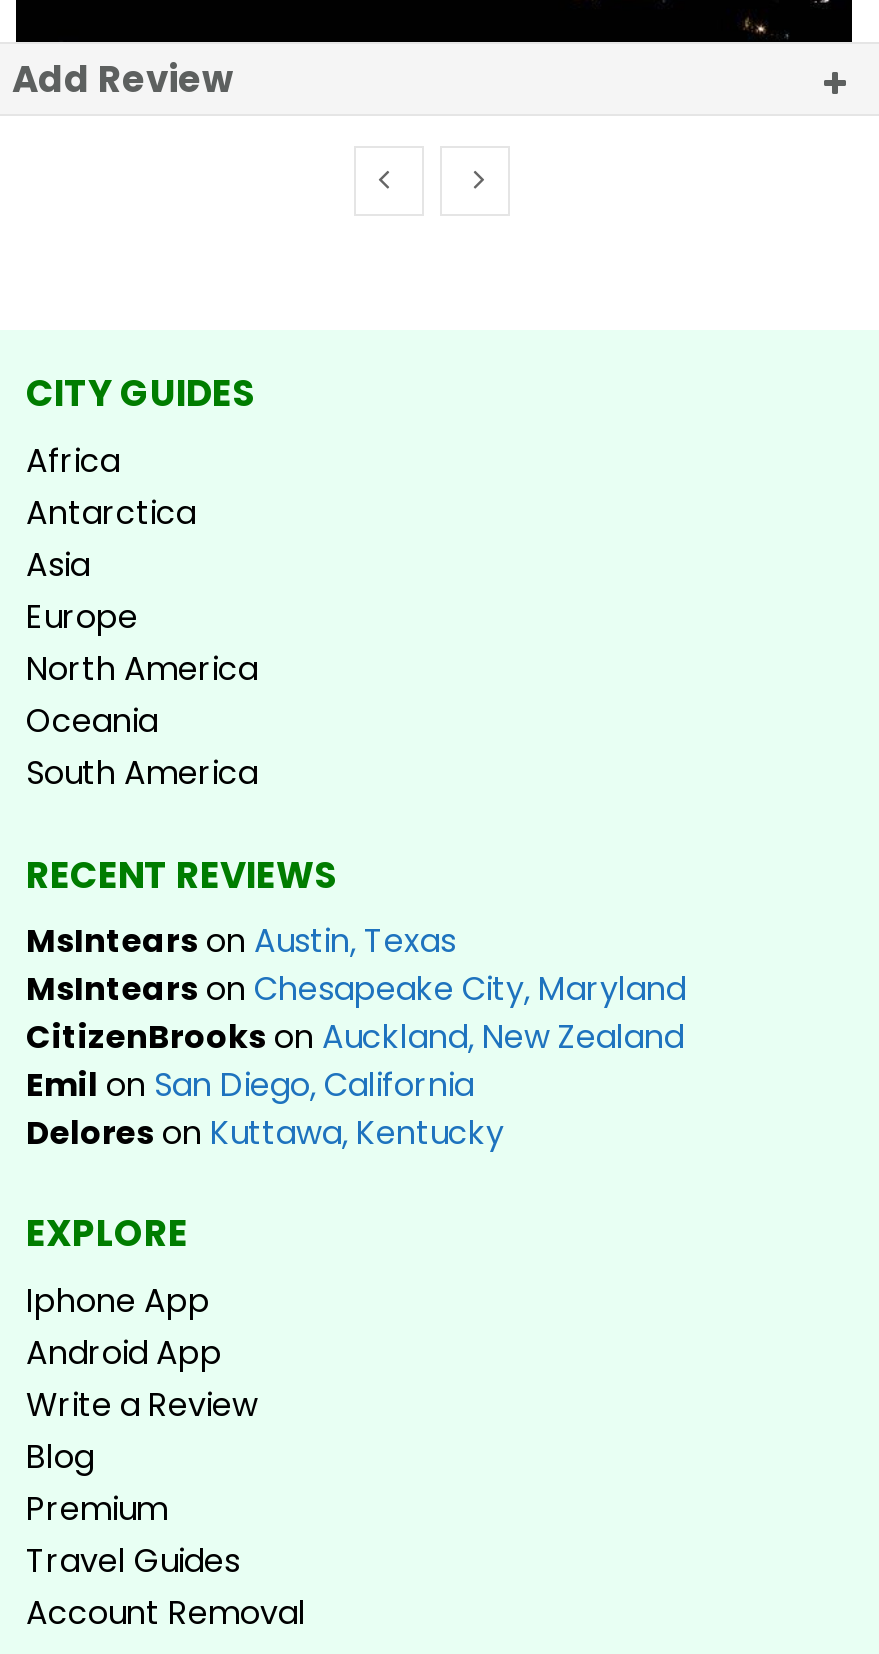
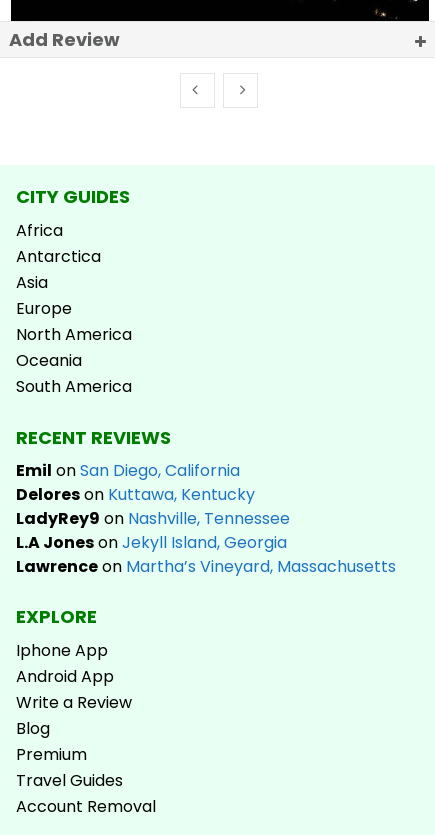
[26,918,686,1060] MsIntears on Austin, Texas | MsIntears on Chesapeake City, Maryland | CitizenBrooks on Auckland, New Zealand -> none
moved [26,1062,504,1156] -> [16,459,255,506]: Emil on San Diego, California | Delores on Kuttawa, Kentucky
none -> [16,507,396,578] LadyRey9 on Nashville, Tennessee | L.A Jones on Jekyll Island, Georgia | Lawrence on Martha’s Vineyard, Massachusetts

